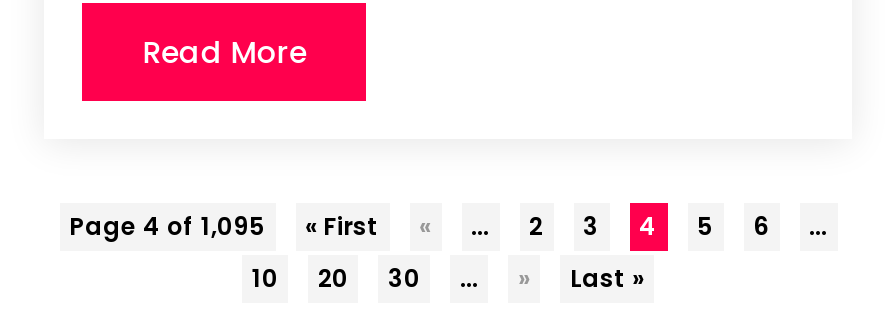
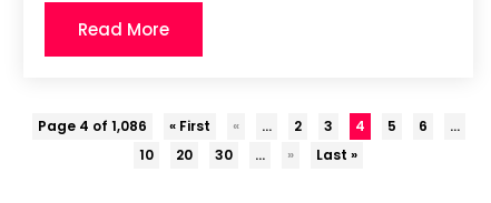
[69,208,265,242] Page 4 of 1,095 -> [37,116,146,135] Page 4 of 1,086

